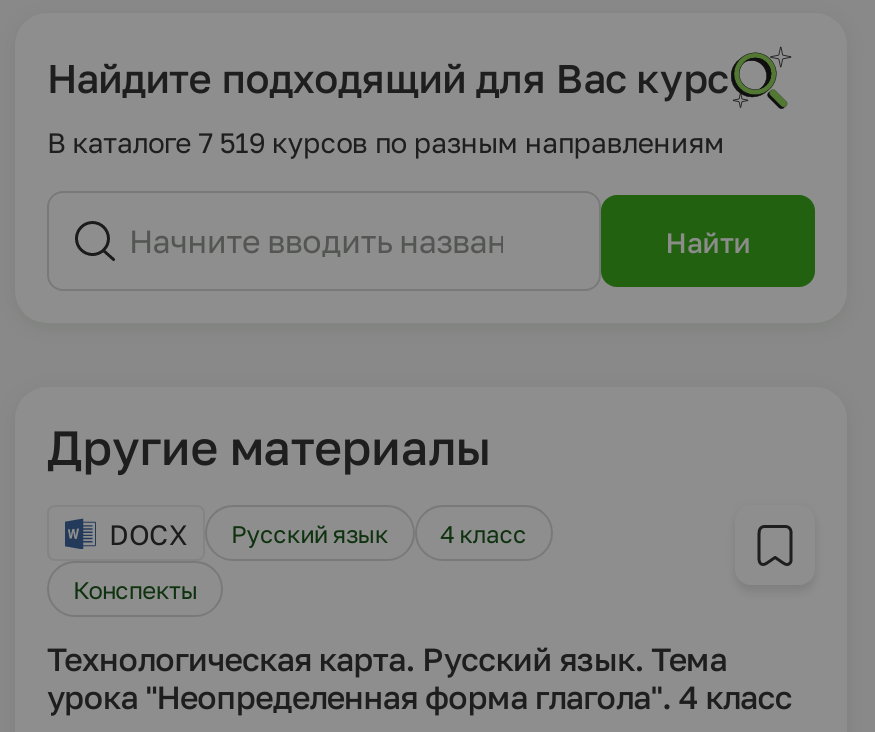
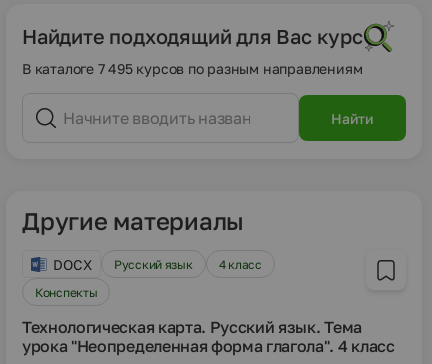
[47,125,724,159] В каталоге 7 519 курсов по разным направлениям -> [22,60,362,77] В каталоге 7 495 курсов по разным направлениям

